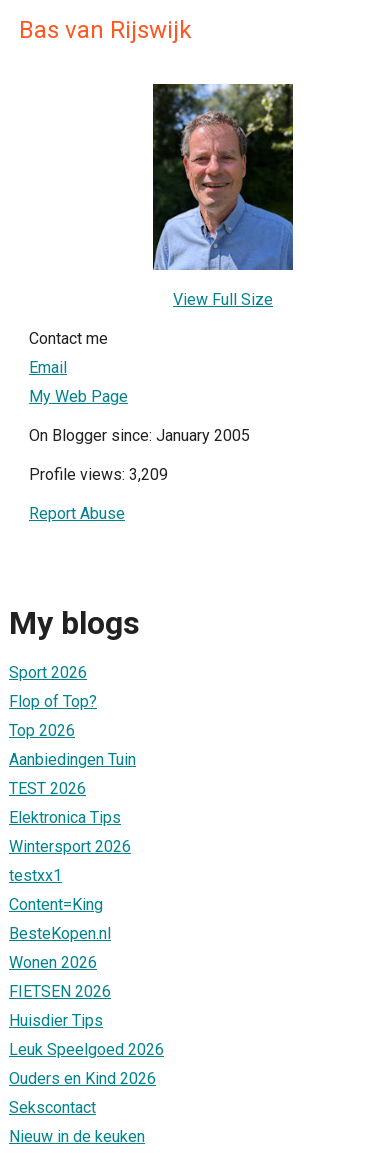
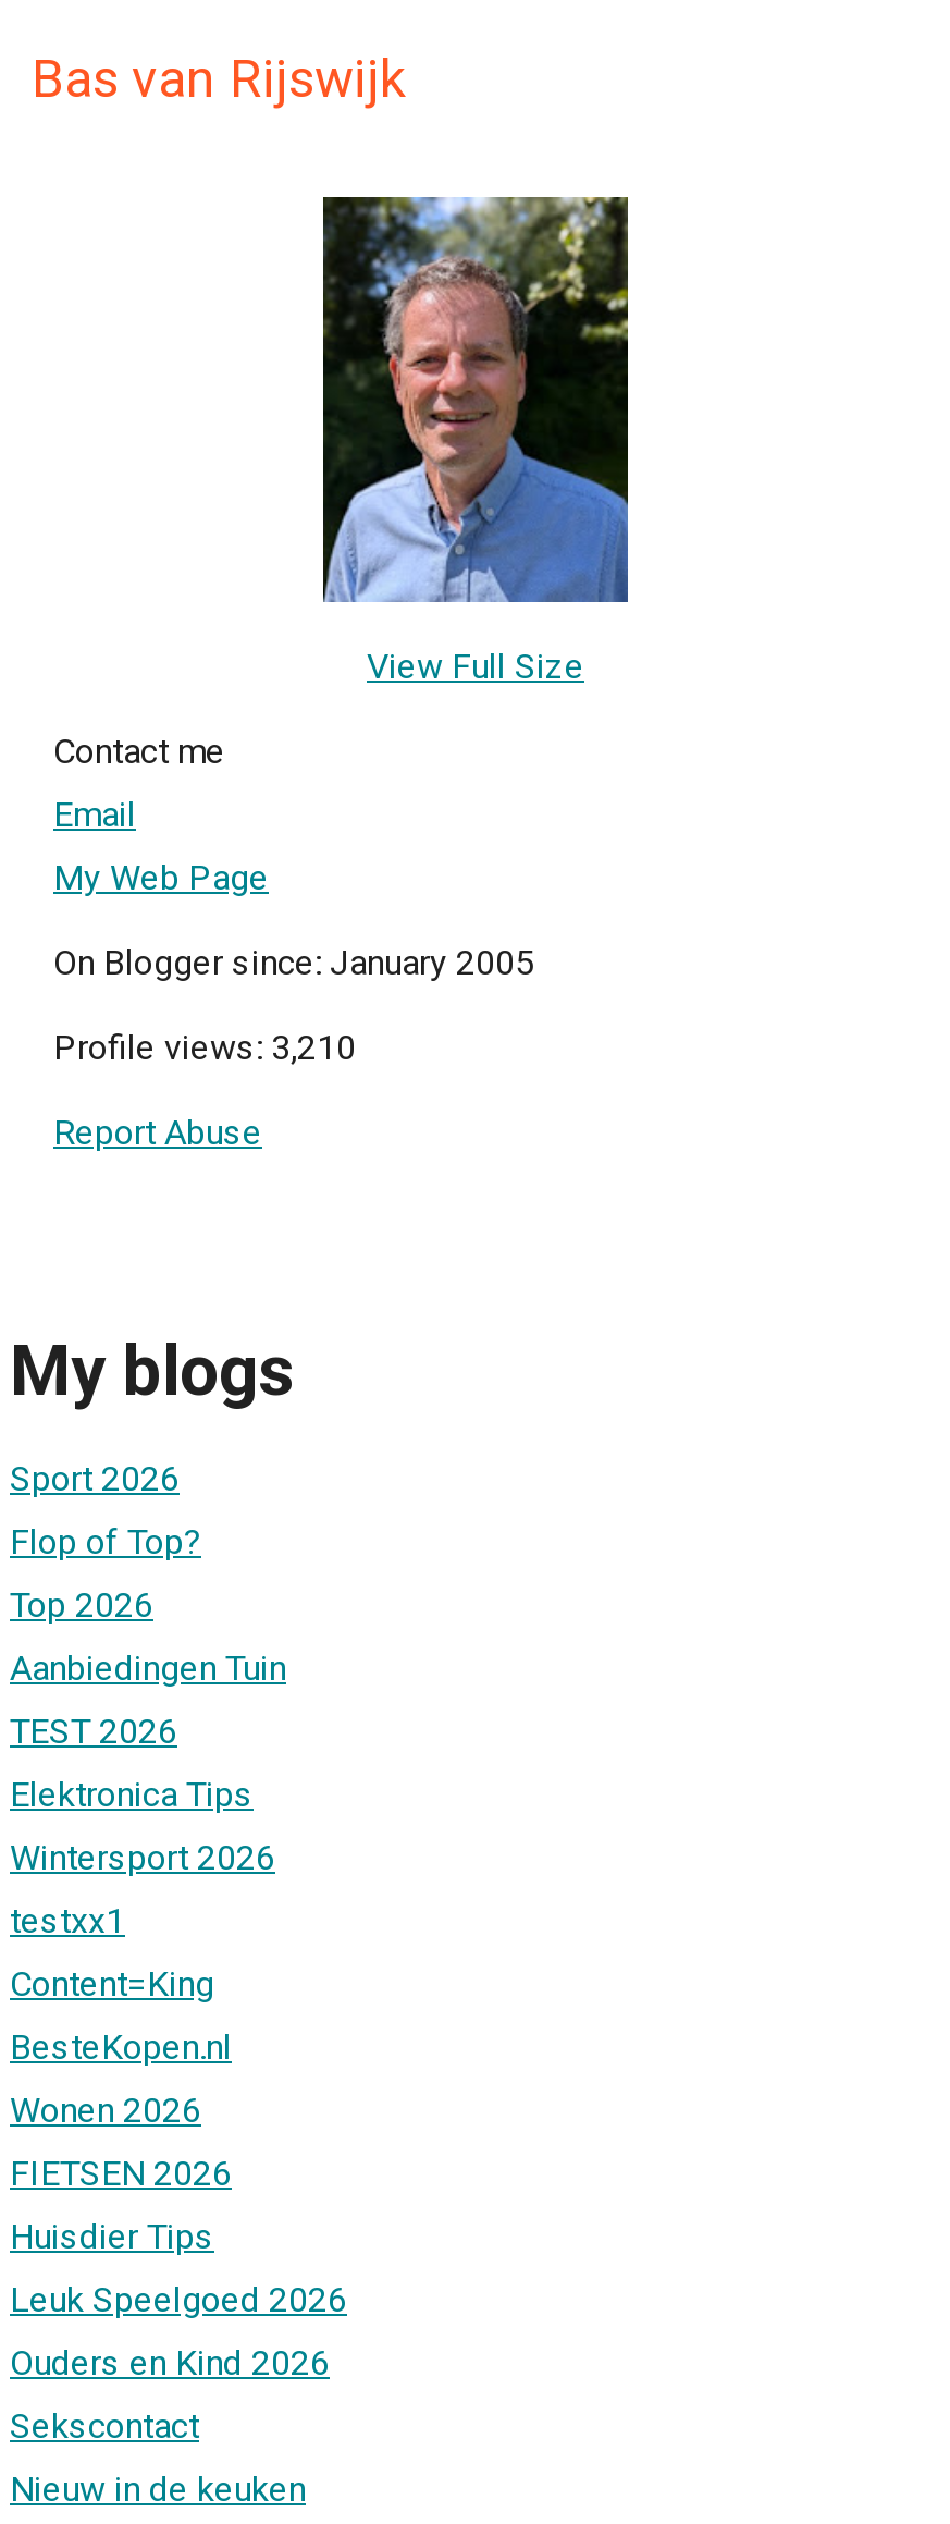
[29,464,168,483] Profile views: 3,209 -> [53,1026,356,1067] Profile views: 3,210

